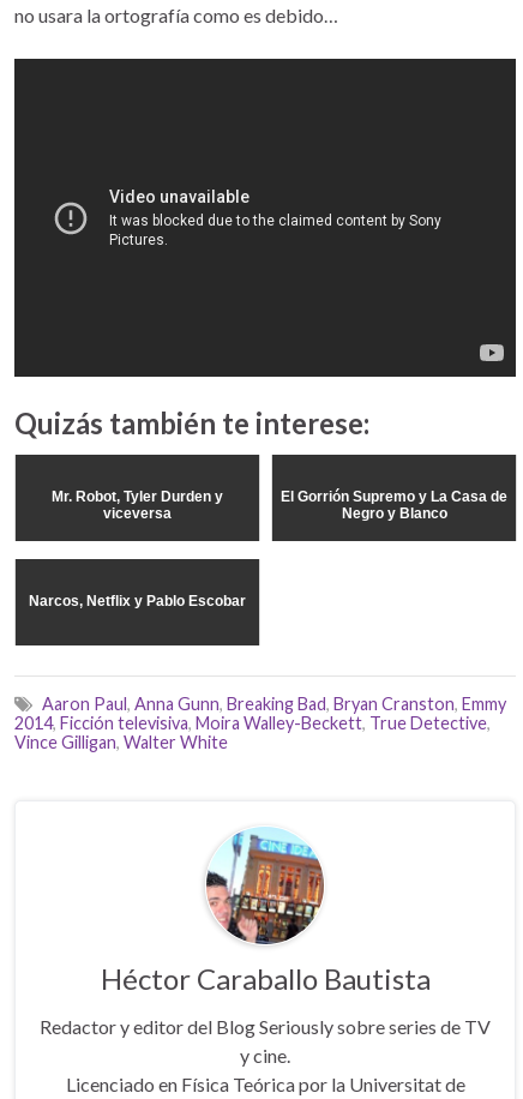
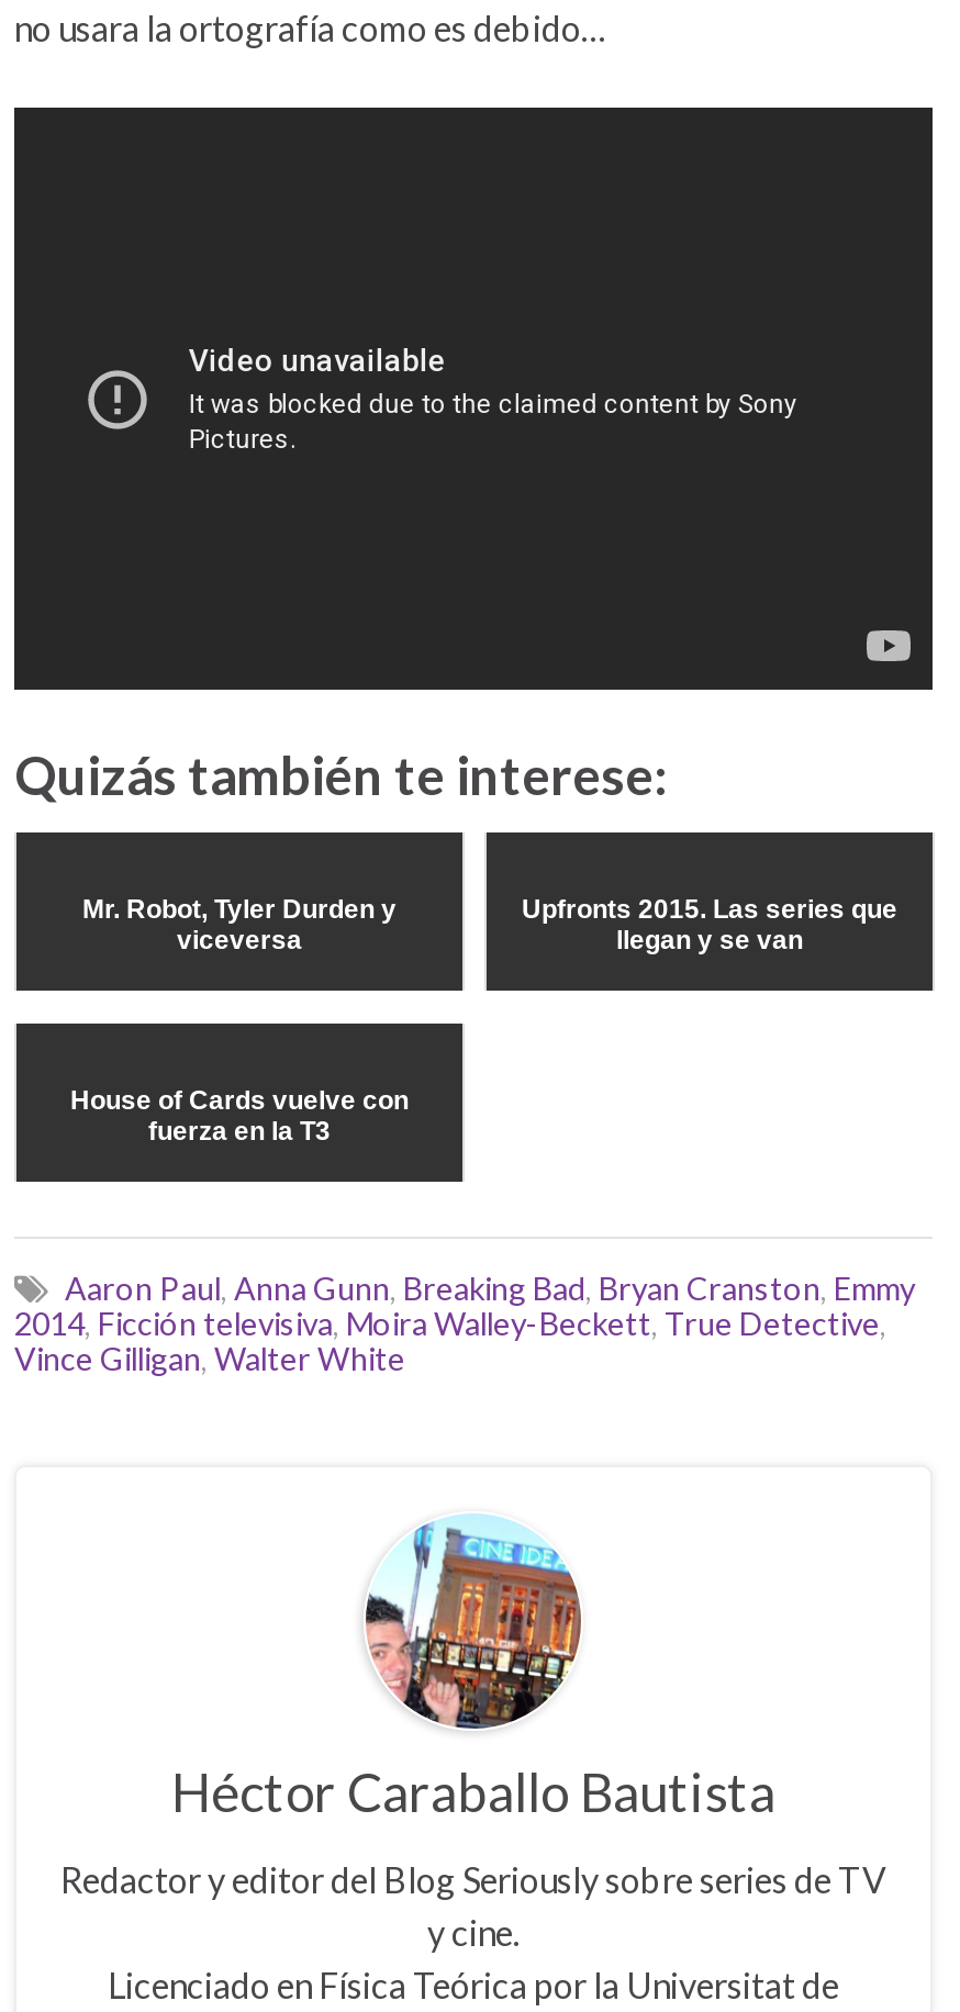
[281,489,507,522] El Gorrión Supremo y La Casa de | Negro y Blanco -> [522,895,897,956] Upfronts 2015. Las series que | llegan y se van
[29,593,246,610] Narcos, Netflix y Pablo Escobar -> [70,1086,409,1147] House of Cards vuelve con | fuerza en la T3

